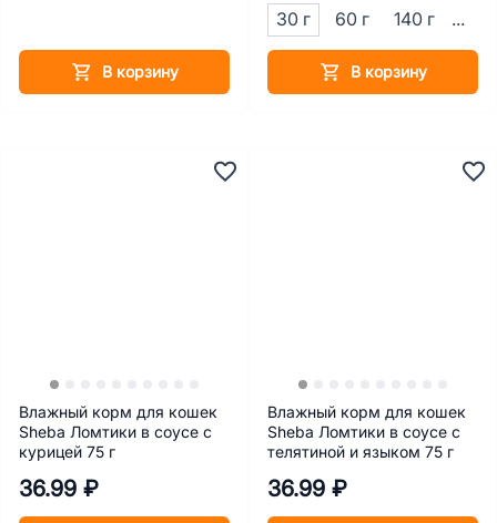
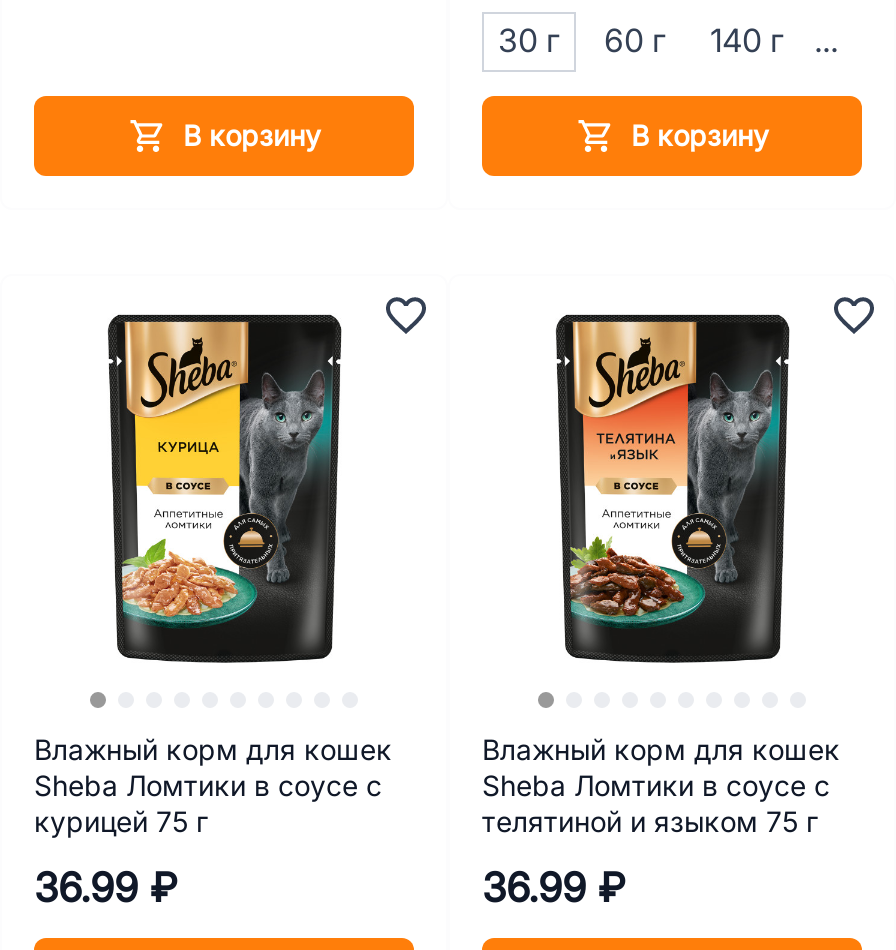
none -> [106,312,344,666] [image]
none -> [554,312,792,666] [image]

